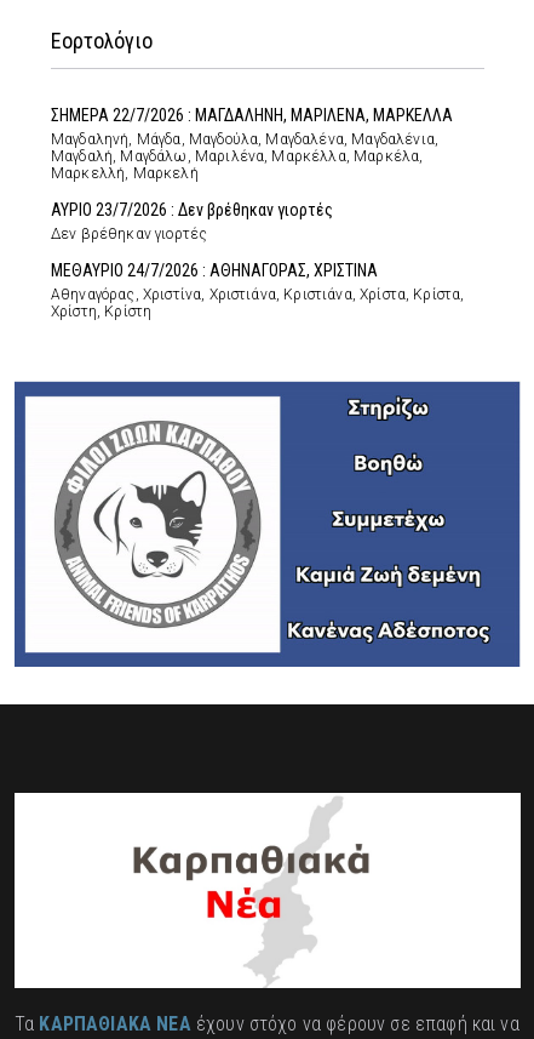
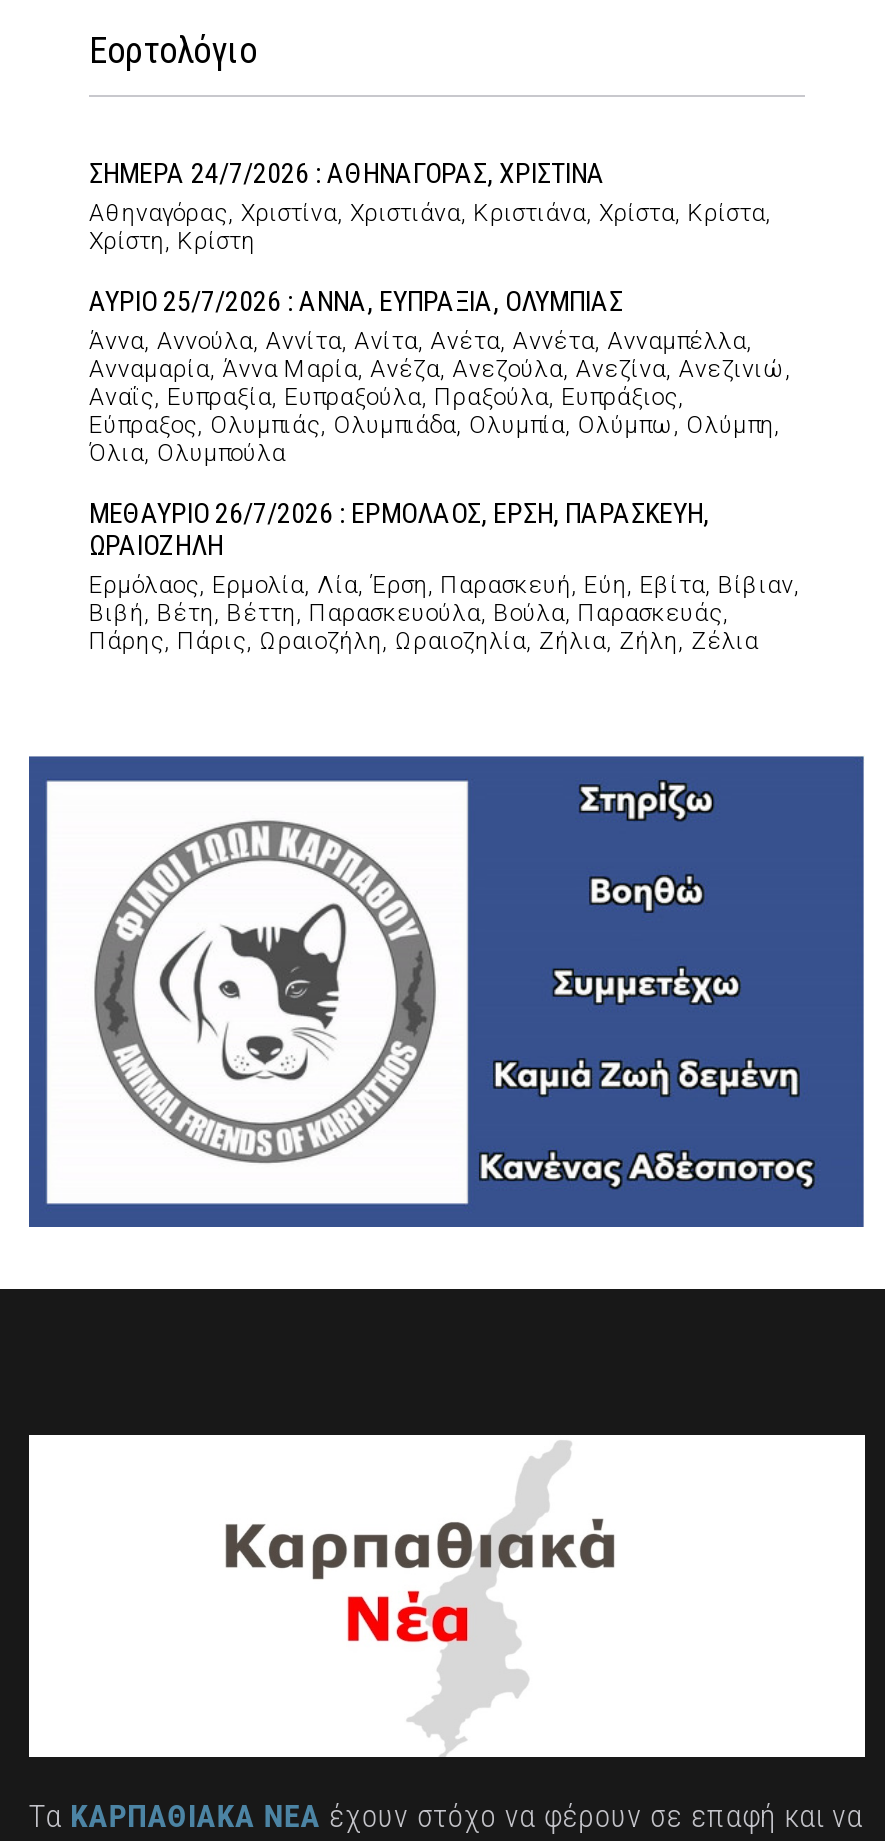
[51,106,453,280] ΣΗΜΕΡΑ 22/7/2026 : ΜΑΓΔΑΛΗΝΗ, ΜΑΡΙΛΕΝΑ, ΜΑΡΚΕΛΛΑ | Μαγδαληνή, Μάγδα, Μαγδούλα, Μαγδαλένα, Μαγδαλένια, | Μαγδαλή, Μαγδάλω, Μαριλένα, Μαρκέλλα, Μαρκέλα, | Μαρκελλή, Μαρκελή | ΑΥΡΙΟ 23/7/2026 : Δεν βρέθηκαν γιορτές | Δεν βρέθηκαν γιορτές | ΜΕΘΑΥΡΙΟ 24/7/2026 : ΑΘΗΝΑΓΟΡΑΣ, ΧΡΙΣΤΙΝΑ -> [89,157,605,189] ΣΗΜΕΡΑ 24/7/2026 : ΑΘΗΝΑΓΟΡΑΣ, ΧΡΙΣΤΙΝΑ
moved [51,286,464,320] -> [89,199,772,255]: Αθηναγόρας, Χριστίνα, Χριστιάνα, Κριστιάνα, Χρίστα, Κρίστα, | Χρίστη, Κρίστη
none -> [89,285,800,655] ΑΥΡΙΟ 25/7/2026 : ΑΝΝΑ, ΕΥΠΡΑΞΙΑ, ΟΛΥΜΠΙΑΣ | Άννα, Αννούλα, Αννίτα, Ανίτα, Ανέτα, Αννέτα, Ανναμπέλλα, | Ανναμαρία, Άννα Μαρία, Ανέζα, Ανεζούλα, Ανεζίνα, Ανεζινιώ, | Αναΐς, Ευπραξία, Ευπραξούλα, Πραξούλα, Ευπράξιος, | Εύπραξος, Ολυμπιάς, Ολυμπιάδα, Ολυμπία, Ολύμπω, Ολύμπη, | Όλια, Ολυμπούλα | ΜΕΘΑΥΡΙΟ 26/7/2026 : ΕΡΜΟΛΑΟΣ, ΕΡΣΗ, ΠΑΡΑΣΚΕΥΗ, | ΩΡΑΙΟΖΗΛΗ | Ερμόλαος, Ερμολία, Λία, Έρση, Παρασκευή, Εύη, Εβίτα, Βίβιαν, | Βιβή, Βέτη, Βέττη, Παρασκευούλα, Βούλα, Παρασκευάς, | Πάρης, Πάρις, Ωραιοζήλη, Ωραιοζηλία, Ζήλια, Ζήλη, Ζέλια

